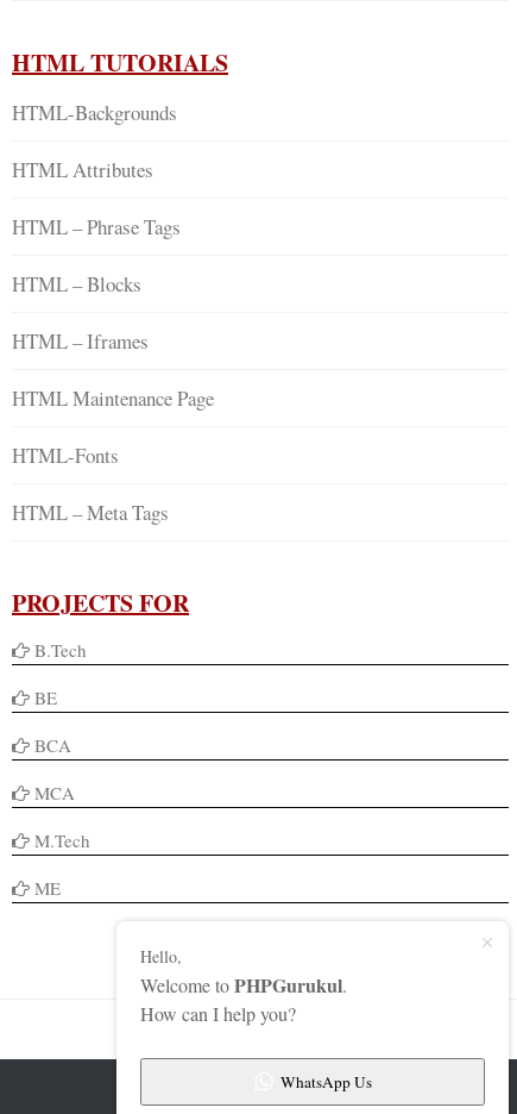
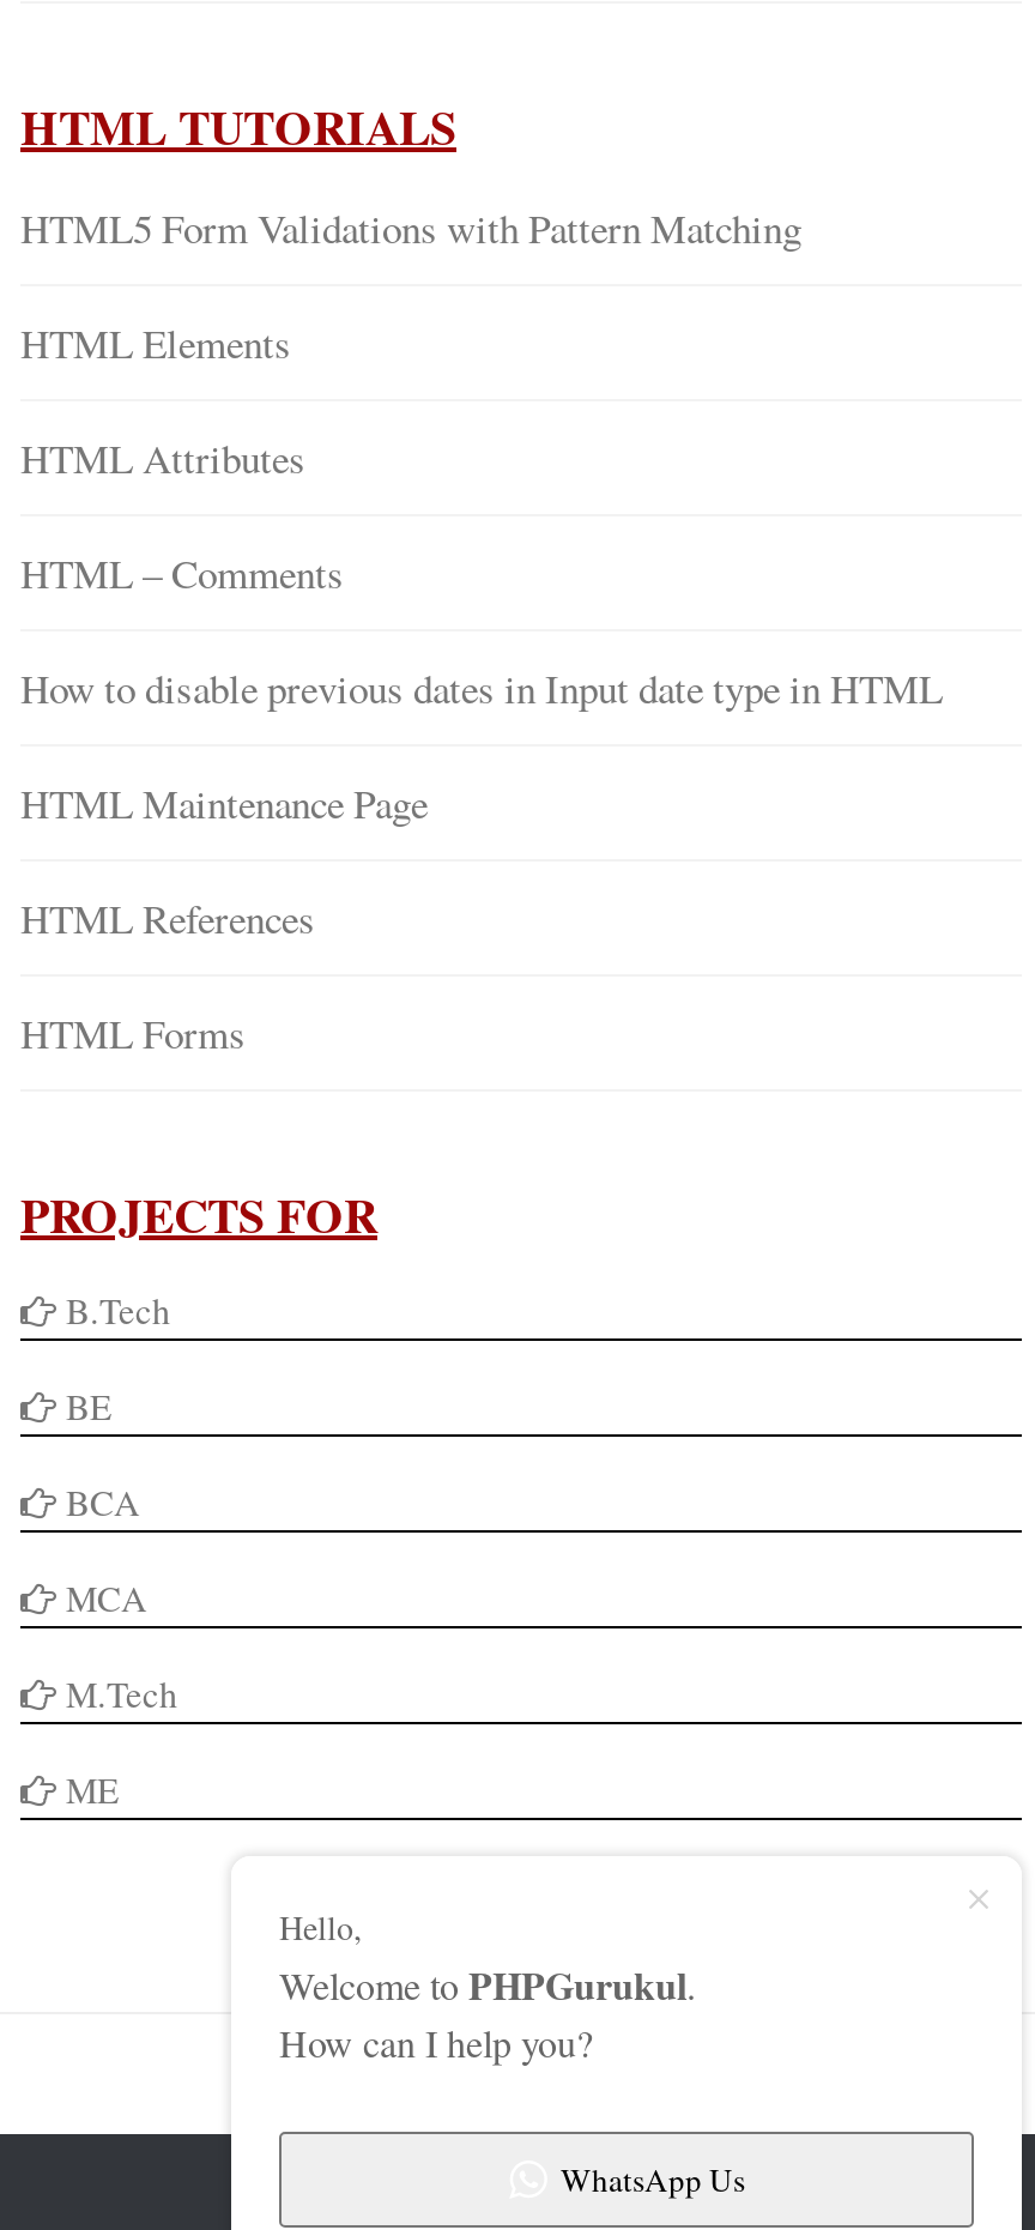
[12,99,177,126] HTML-Backgrounds -> [20,199,801,369] HTML5 Form Validations with Pattern Matching | HTML Elements
moved [12,156,153,183] -> [20,429,305,484]: HTML Attributes
[12,213,181,355] HTML – Phrase Tags | HTML – Blocks | HTML – Iframes -> [20,544,943,714] HTML – Comments | How to disable previous dates in Input date type in HTML
[12,442,119,469] HTML-Fonts -> [20,889,315,944] HTML References
[12,499,169,526] HTML – Meta Tags -> [20,1004,246,1060] HTML Forms

